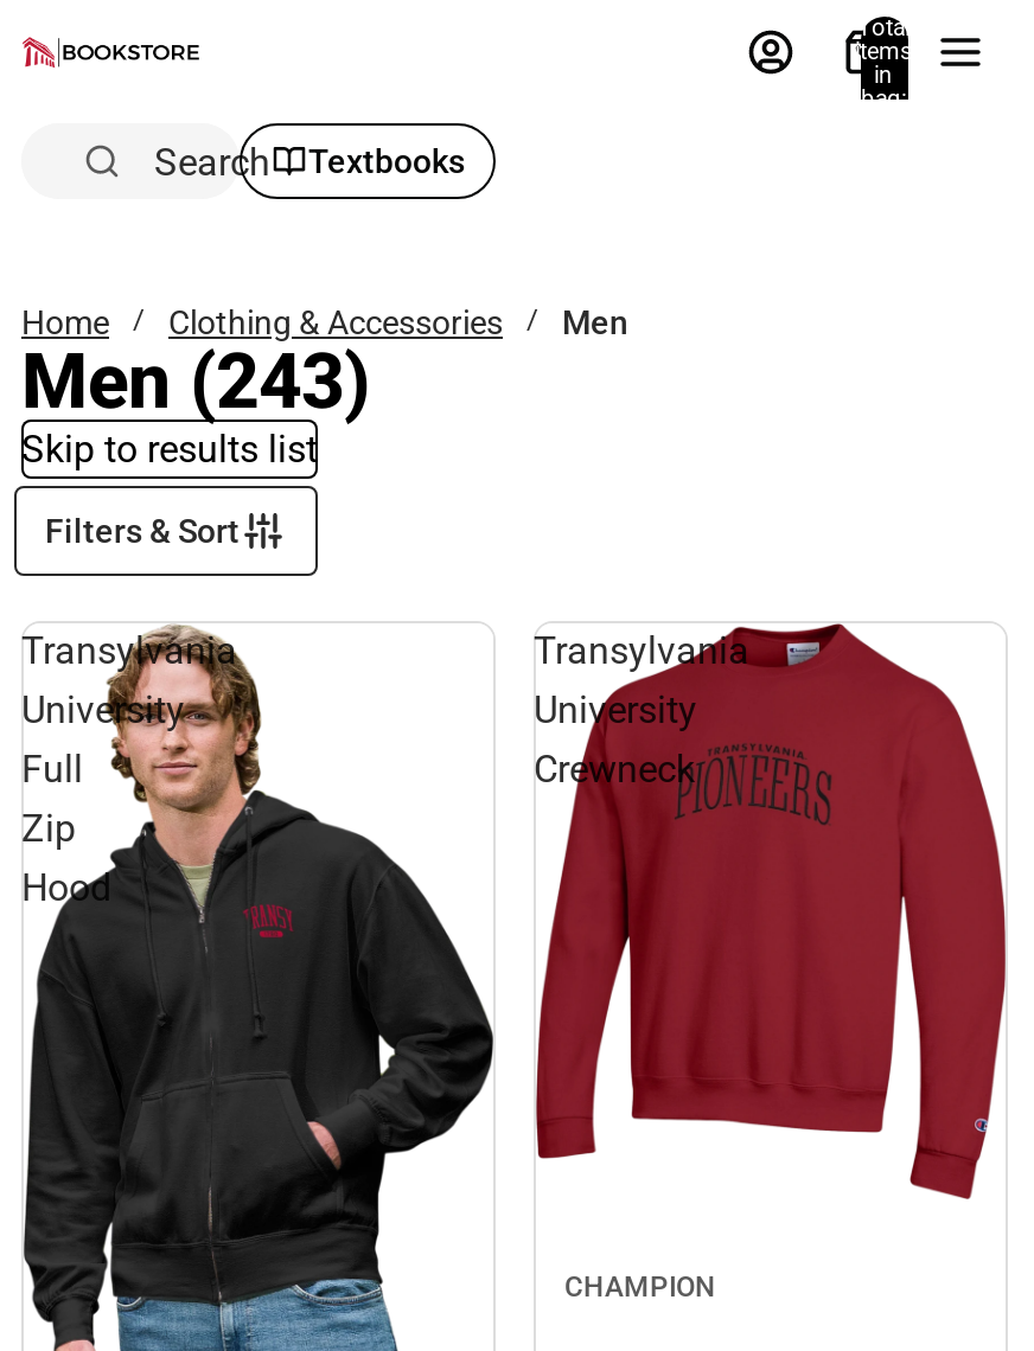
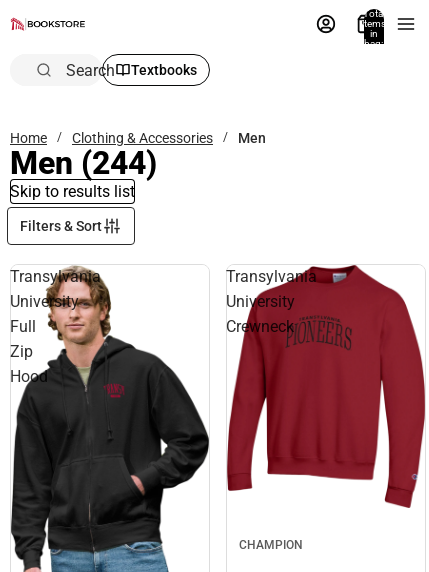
[21,337,370,427] Men(243) -> [10,144,157,182] Men(244)

